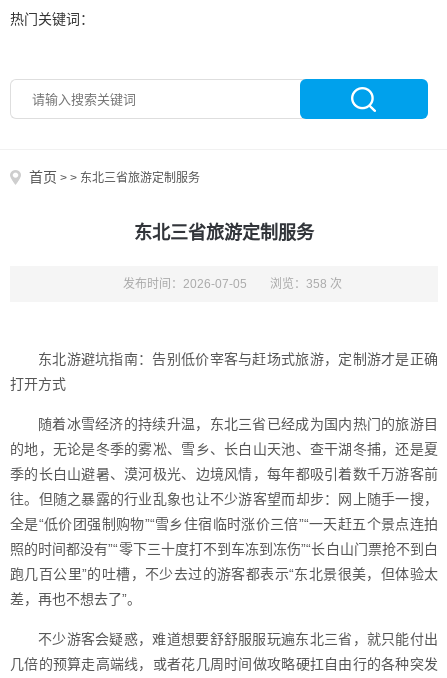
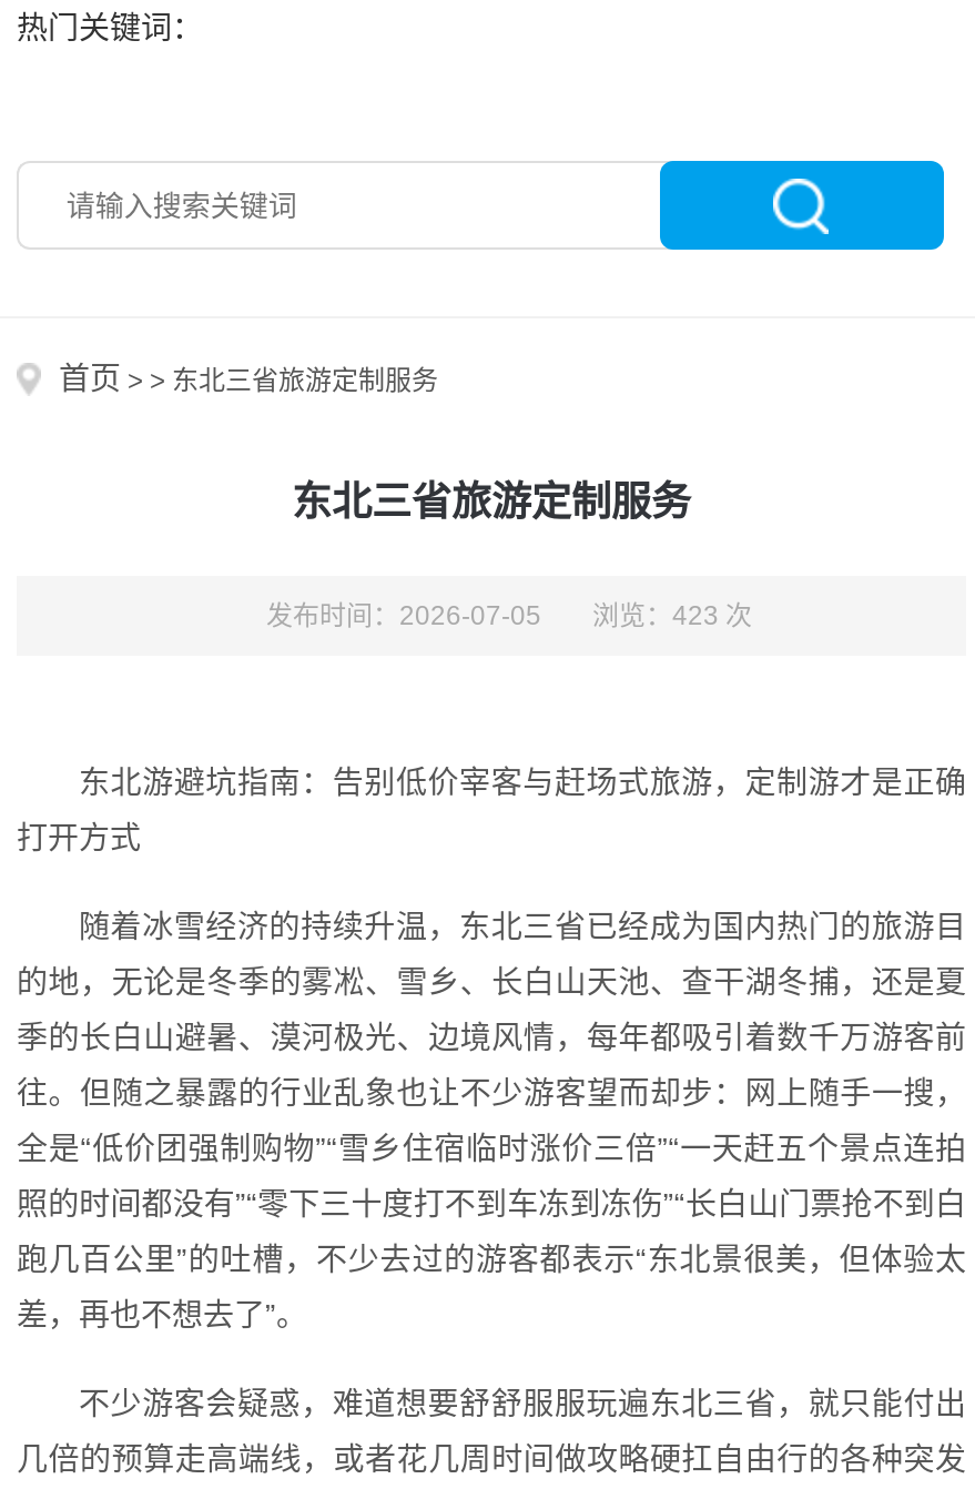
[122,277,341,291] 发布时间：2026-07-05 浏览：358 次 -> [266,600,752,631] 发布时间：2026-07-05 浏览：423 次

